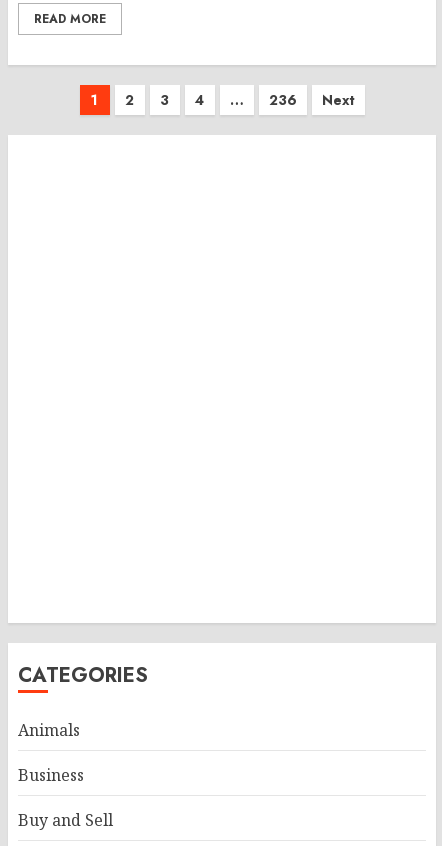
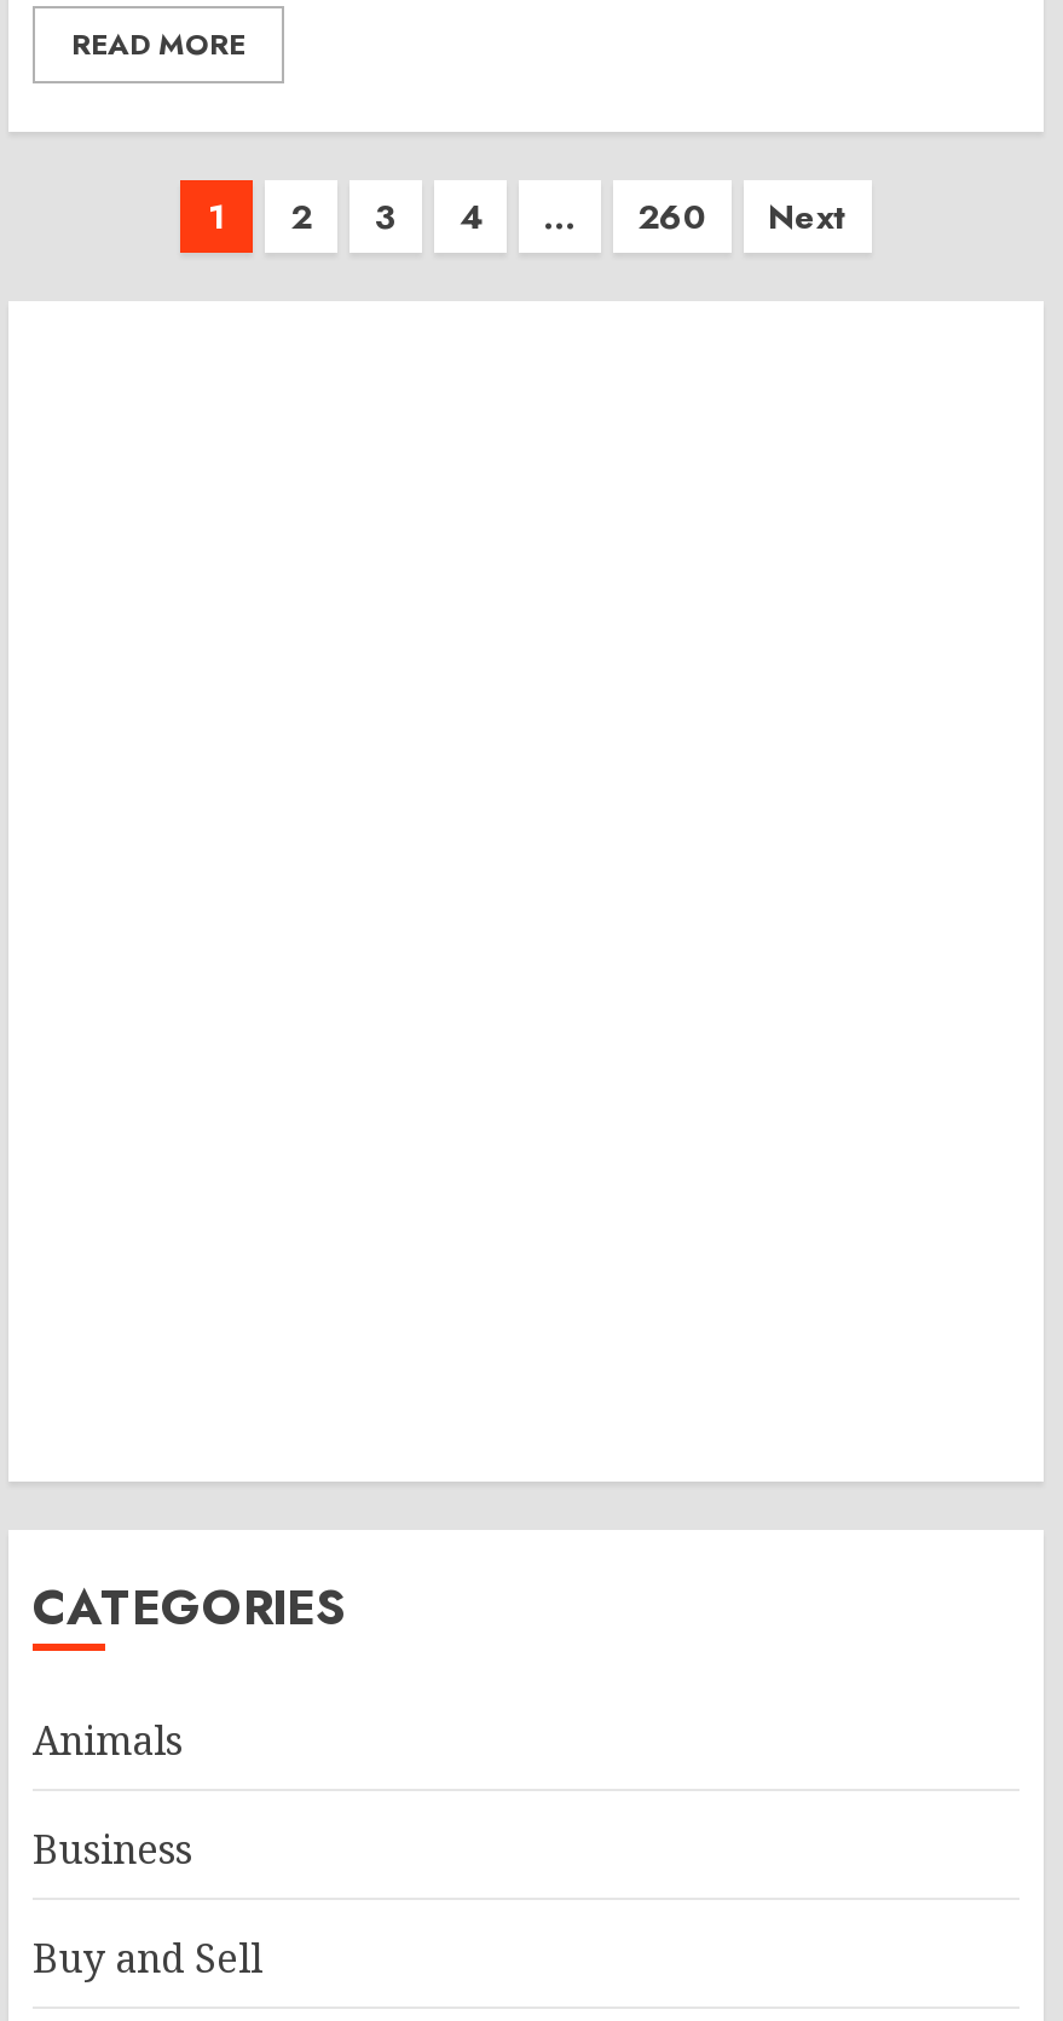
[268,90,296,110] 236 -> [637,192,707,241] 260

